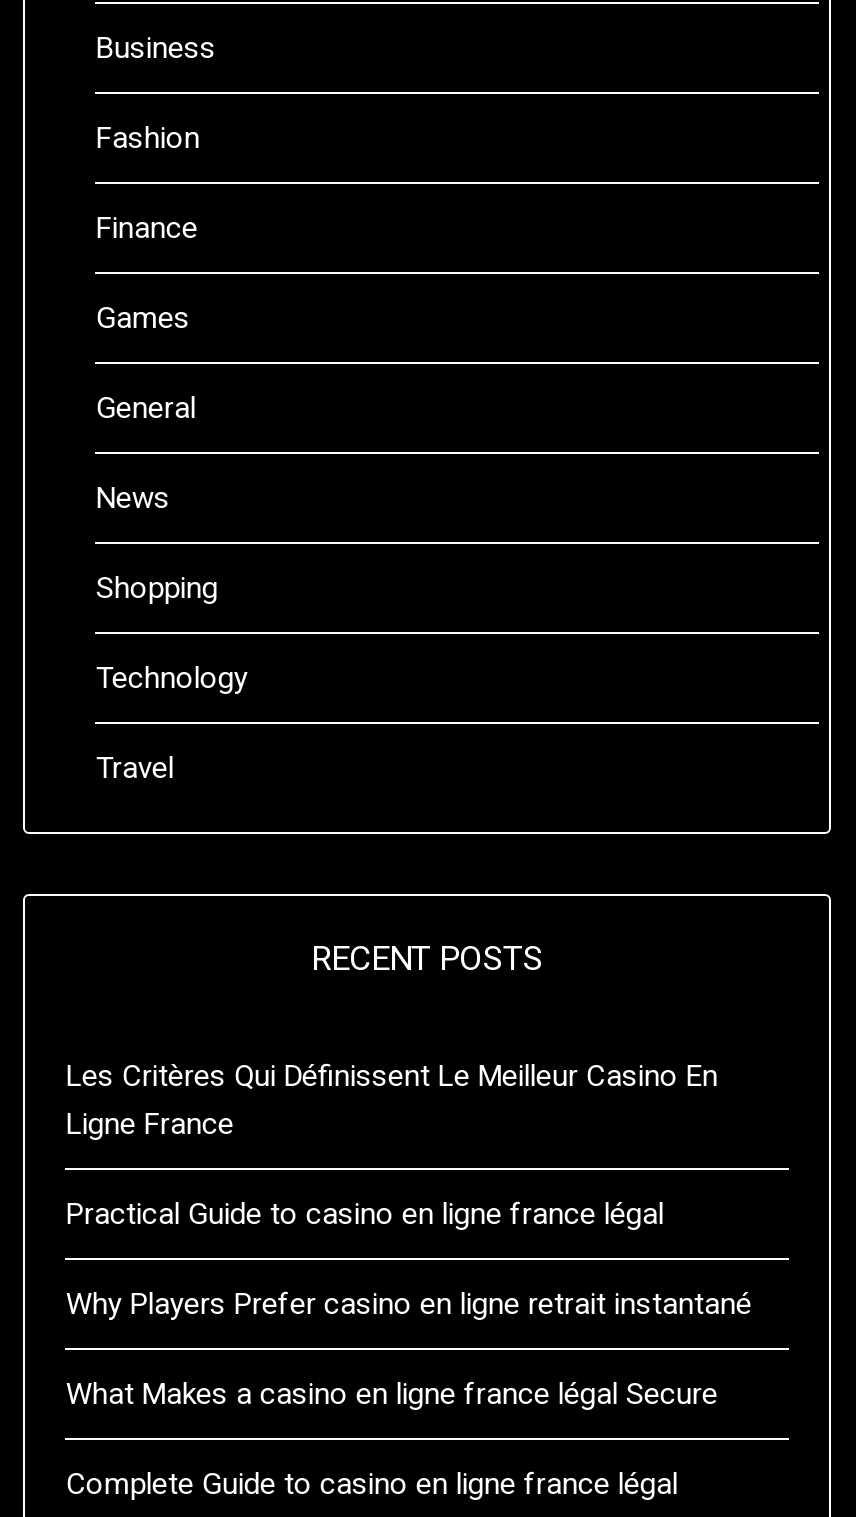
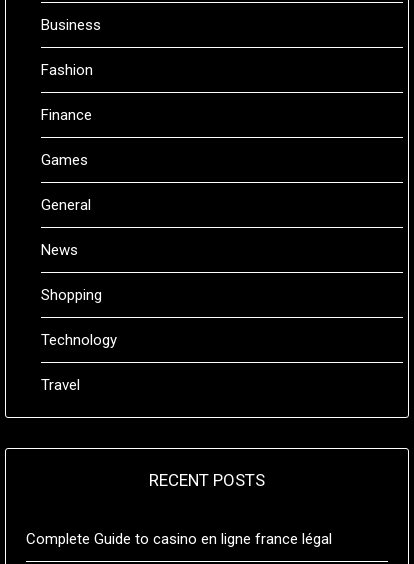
[66,1059,752,1413] Les Critères Qui Définissent Le Meilleur Casino En | Ligne France | Practical Guide to casino en ligne france légal | Why Players Prefer casino en ligne retrait instantané | What Makes a casino en ligne france légal Secure -> none

